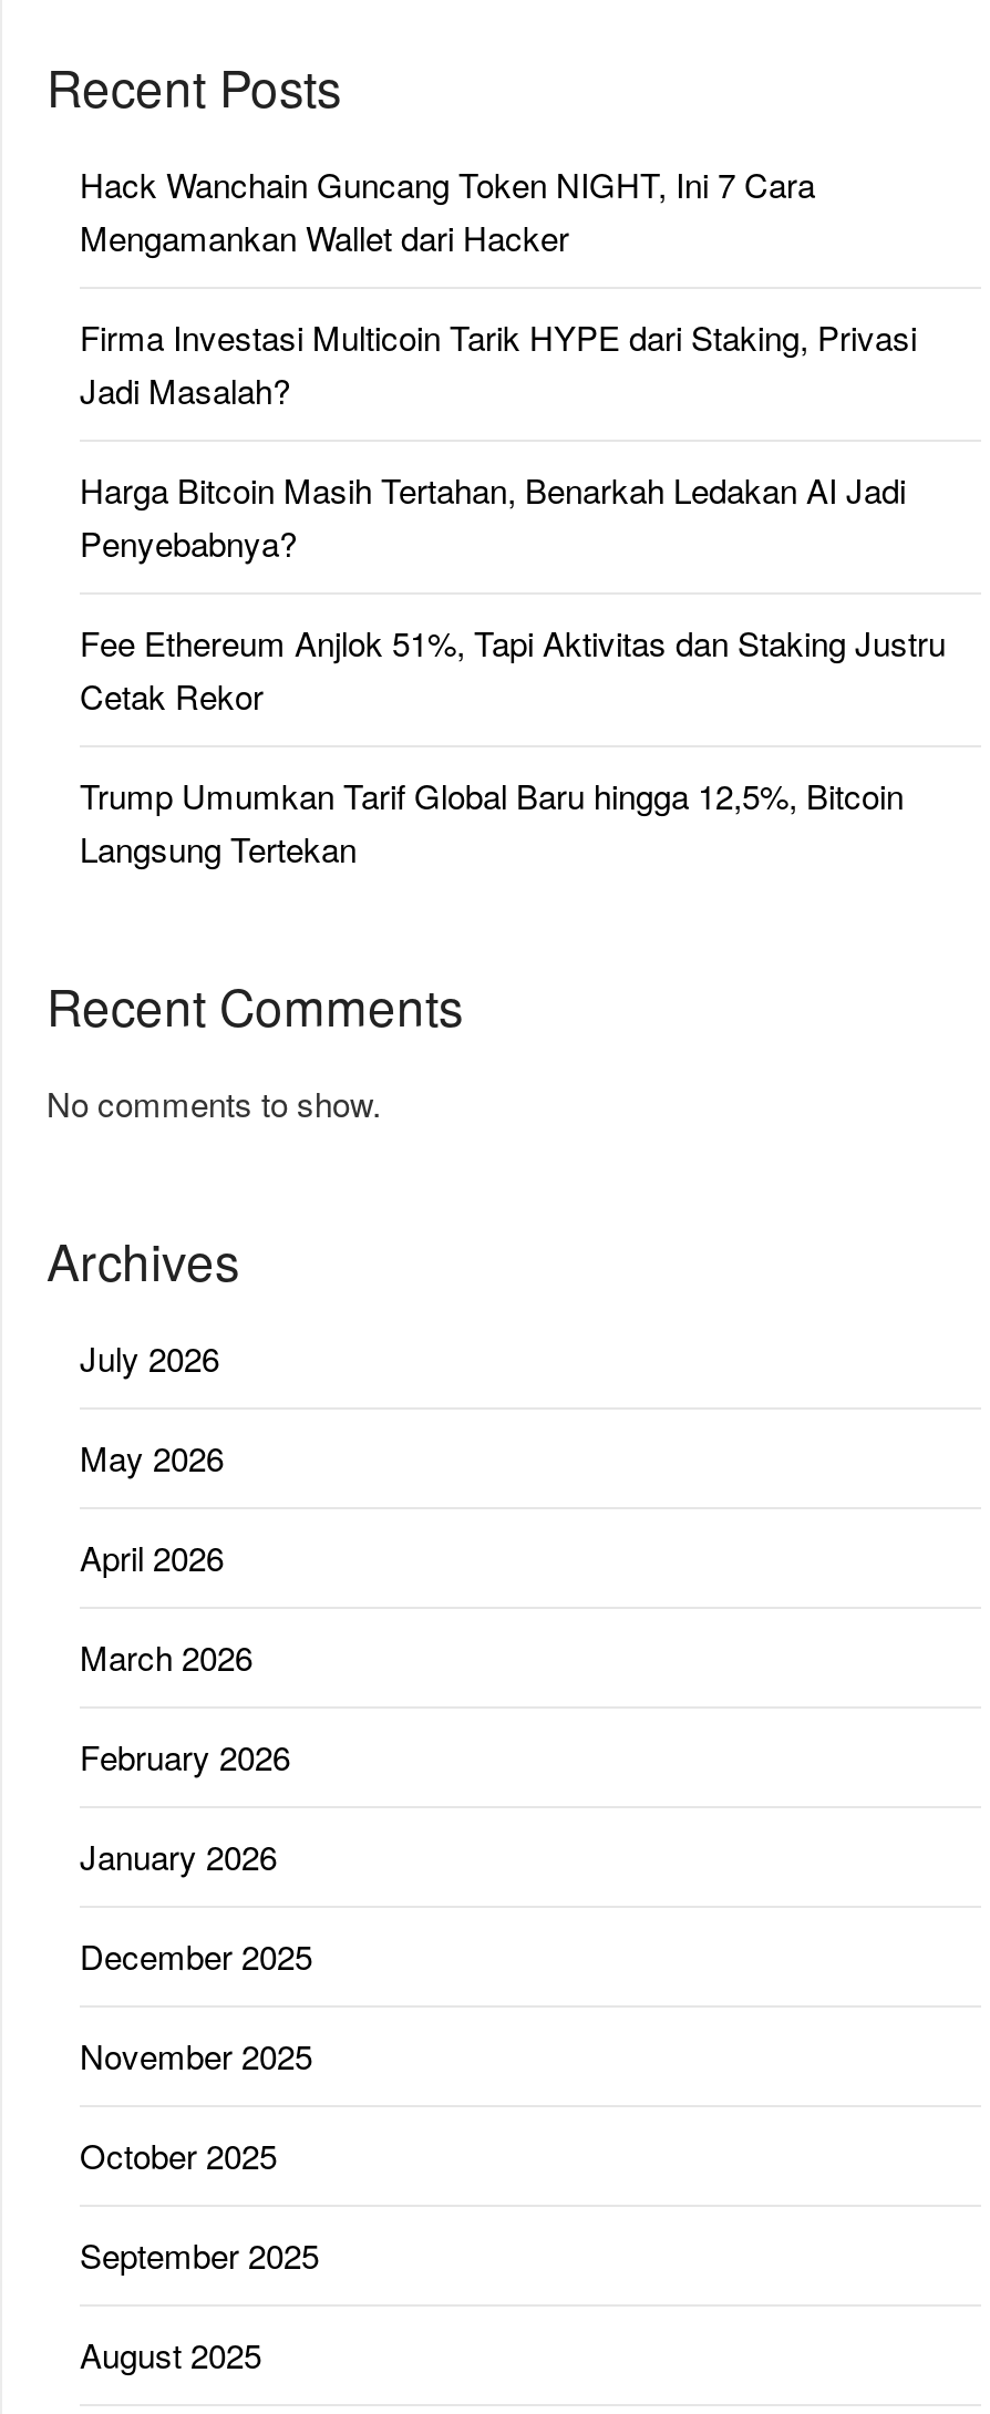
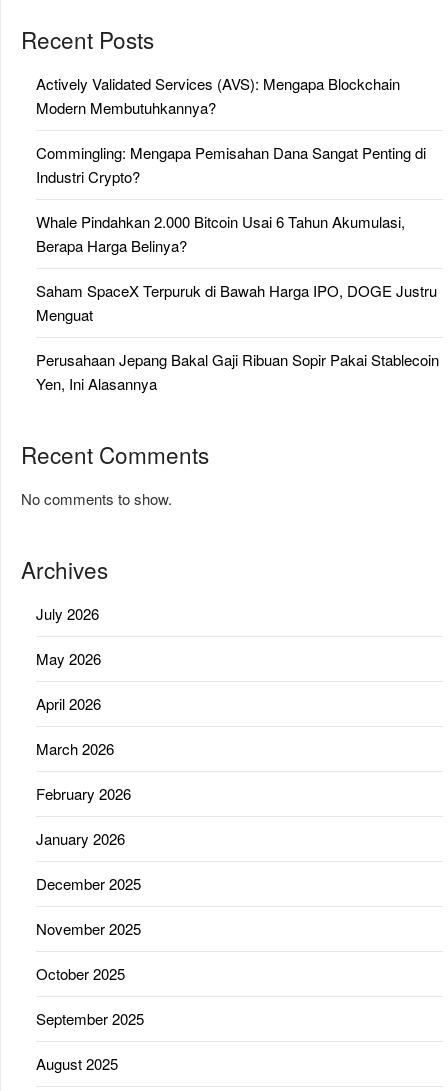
[80,161,815,261] Hack Wanchain Guncang Token NIGHT, Ini 7 Cara | Mengamankan Wallet dari Hacker -> [36,73,400,118] Actively Validated Services (AVS): Mengapa Blockchain | Modern Membutuhkannya?
[80,314,917,414] Firma Investasi Multicoin Tarik HYPE dari Staking, Privasi | Jadi Masalah? -> [36,142,426,187] Commingling: Mengapa Pemisahan Dana Sangat Penting di | Industri Crypto?
[80,467,906,567] Harga Bitcoin Masih Tertahan, Benarkah Ledakan AI Jadi | Penyebabnya? -> [36,211,405,256] Whale Pindahkan 2.000 Bitcoin Usai 6 Tahun Akumulasi, | Berapa Harga Belinya?
[80,620,946,719] Fee Ethereum Anjlok 51%, Tapi Aktivitas dan Staking Justru | Cetak Rekor -> [36,280,437,325] Saham SpaceX Terpuruk di Bawah Harga IPO, DOGE Justru | Menguat
[80,772,904,872] Trump Umumkan Tarif Global Baru hingga 12,5%, Bitcoin | Langsung Tertekan -> [36,349,439,394] Perusahaan Jepang Bakal Gaji Ribuan Sopir Pakai Stablecoin | Yen, Ini Alasannya

